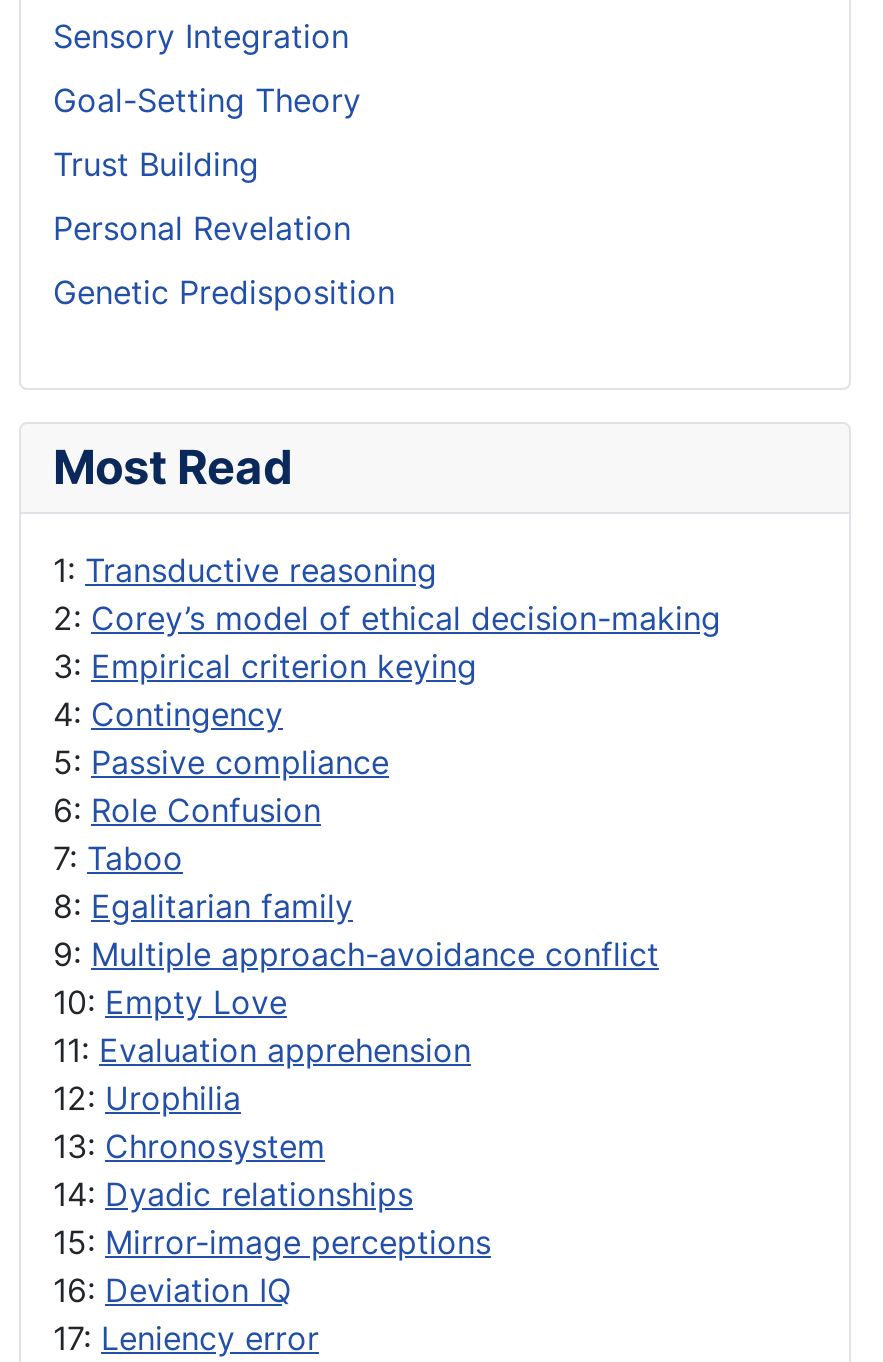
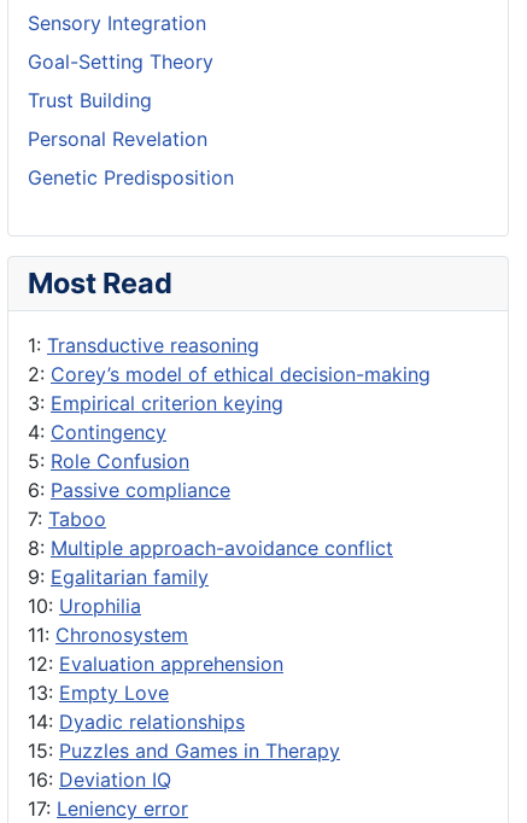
[53,742,389,830] 5: Passive compliance | 6: Role Confusion -> [28,449,230,502] 5: Role Confusion | 6: Passive compliance
[53,886,659,1166] 8: Egalitarian family | 9: Multiple approach-avoidance conflict | 10: Empty Love | 11: Evaluation apprehension | 12: Urophilia | 13: Chronosystem -> [28,536,393,705] 8: Multiple approach-avoidance conflict | 9: Egalitarian family | 10: Urophilia | 11: Chronosystem | 12: Evaluation apprehension | 13: Empty Love
[53,1222,491,1262] 15: Mirror-image perceptions -> [28,739,340,763] 15: Puzzles and Games in Therapy

